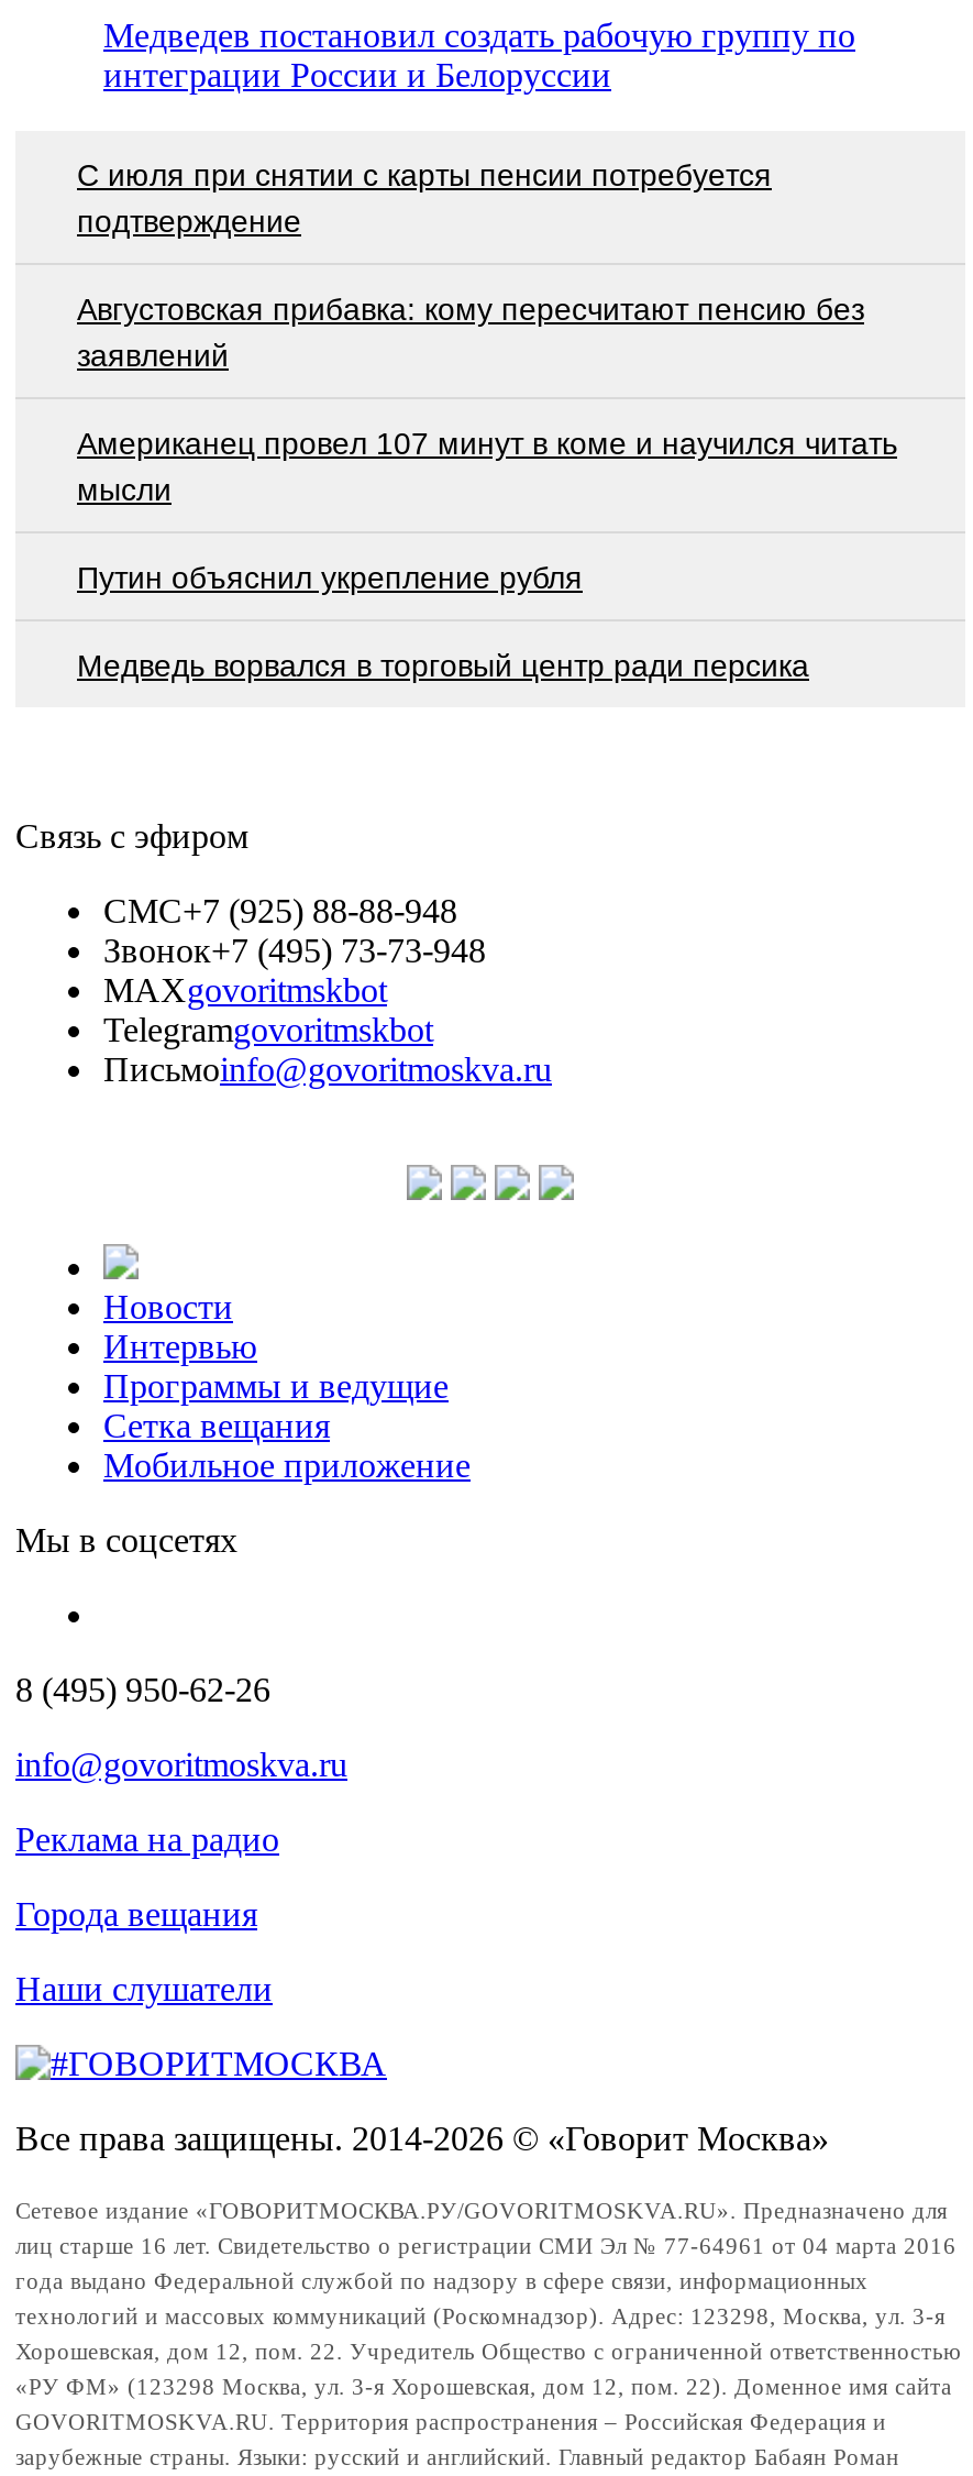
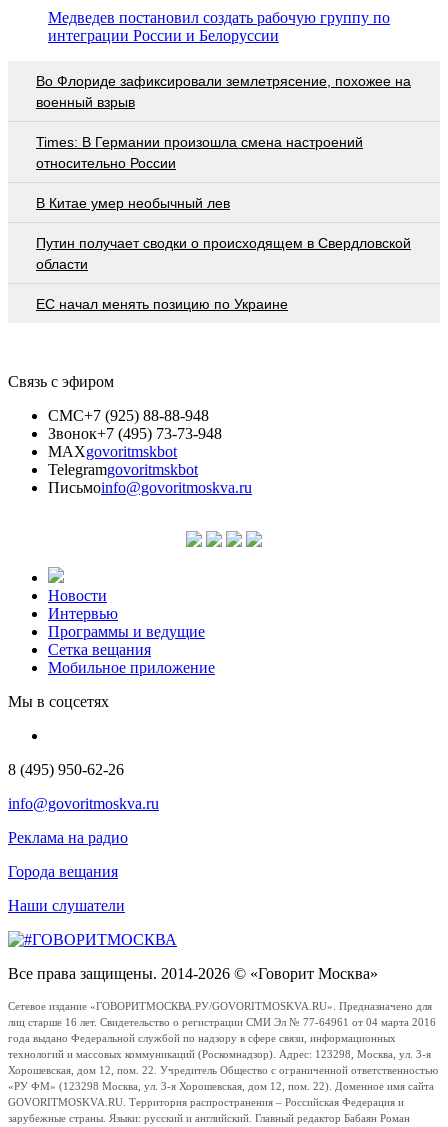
[77,156,772,238] С июля при снятии с карты пенсии потребуется | подтверждение -> [36,73,411,110] Во Флориде зафиксировали землетрясение, похожее на | военный взрыв
[77,291,864,372] Августовская прибавка: кому пересчитают пенсию без | заявлений -> [36,134,363,171] Times: В Германии произошла смена настроений | относительно России
[77,425,897,506] Американец провел 107 минут в коме и научился читать | мысли -> [36,195,230,211] В Китае умер необычный лев
[77,559,583,594] Путин объяснил укрепление рубля -> [36,235,411,272] Путин получает сводки о происходящем в Свердловской | области
[77,647,809,682] Медведь ворвался в торговый центр ради персика -> [36,296,288,312] ЕС начал менять позицию по Украине

